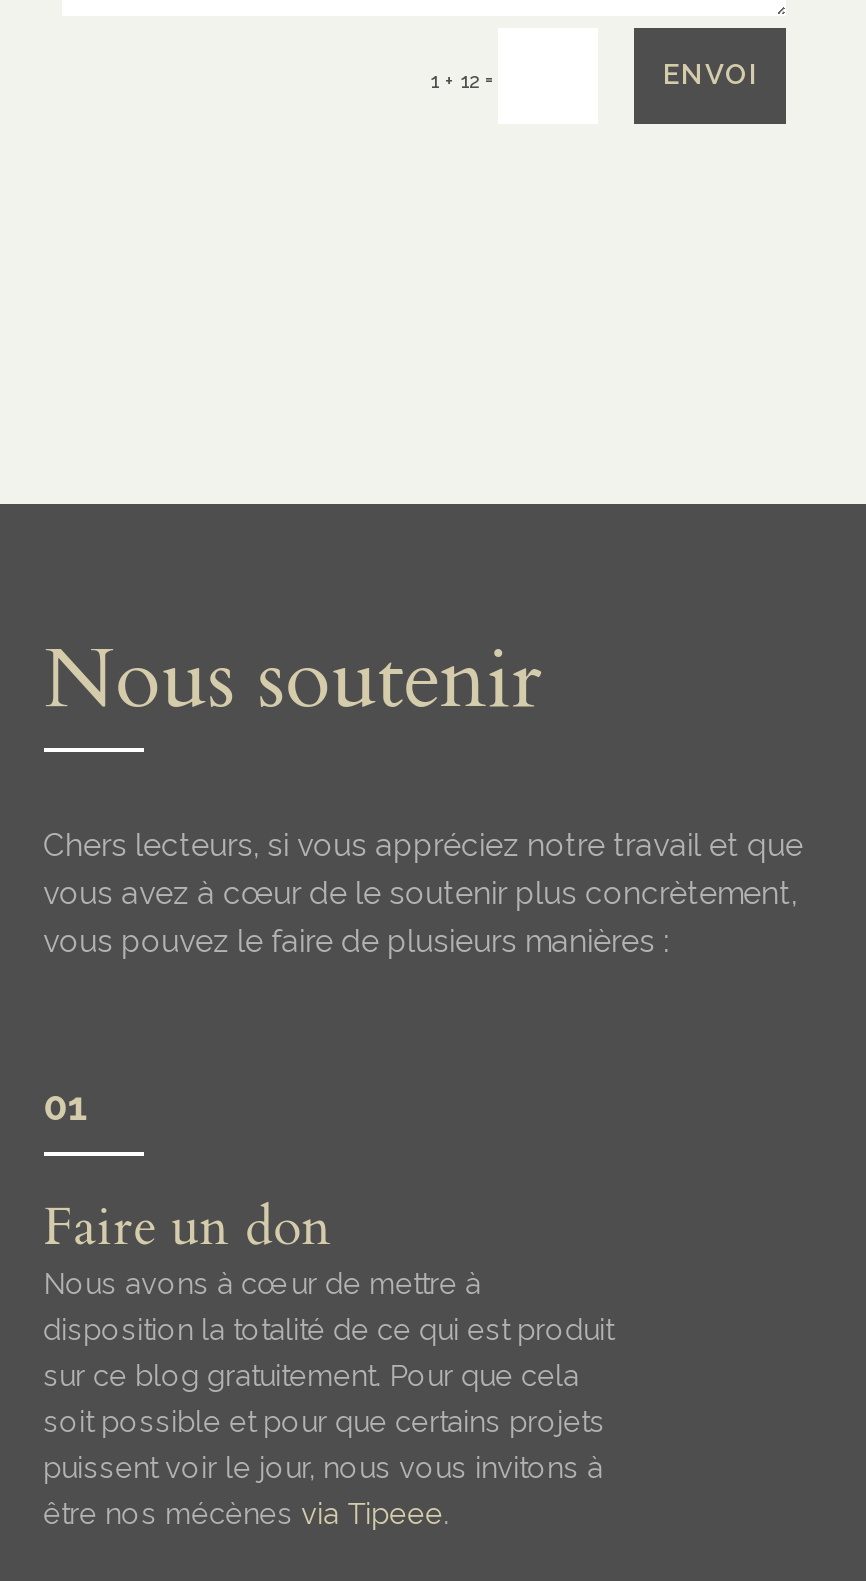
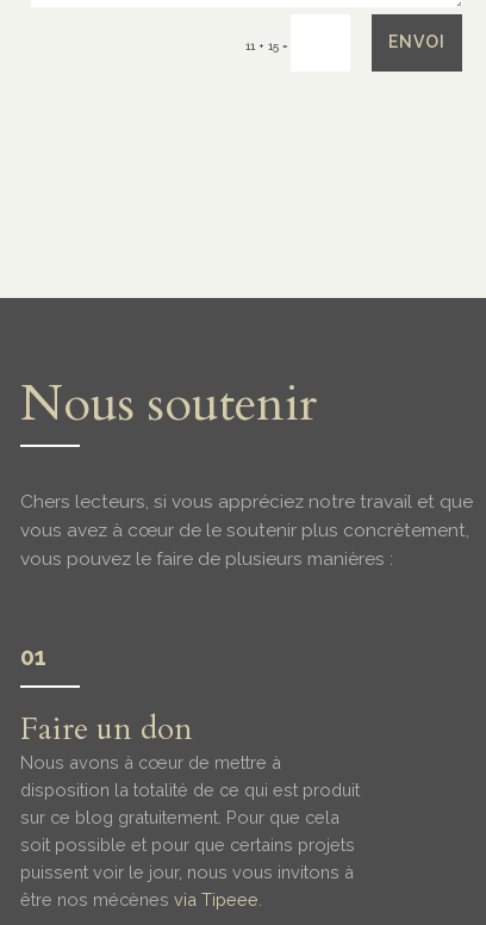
[431,67,499,91] 1 + 12 = -> [246,38,291,52] 11 + 15 =

